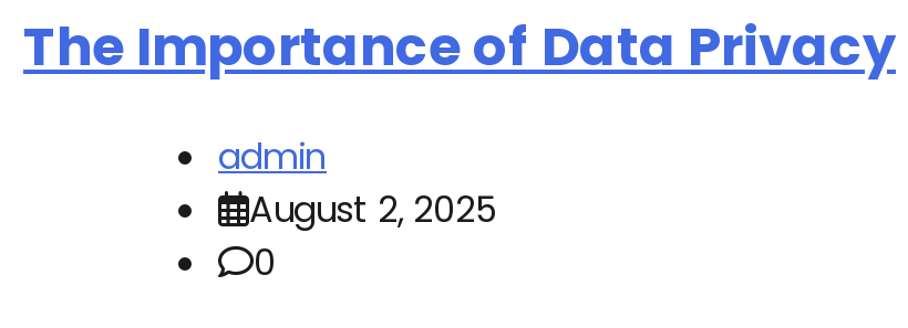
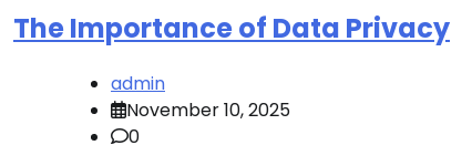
[249,184,497,235] August 2, 2025 -> [126,97,290,123] November 10, 2025

